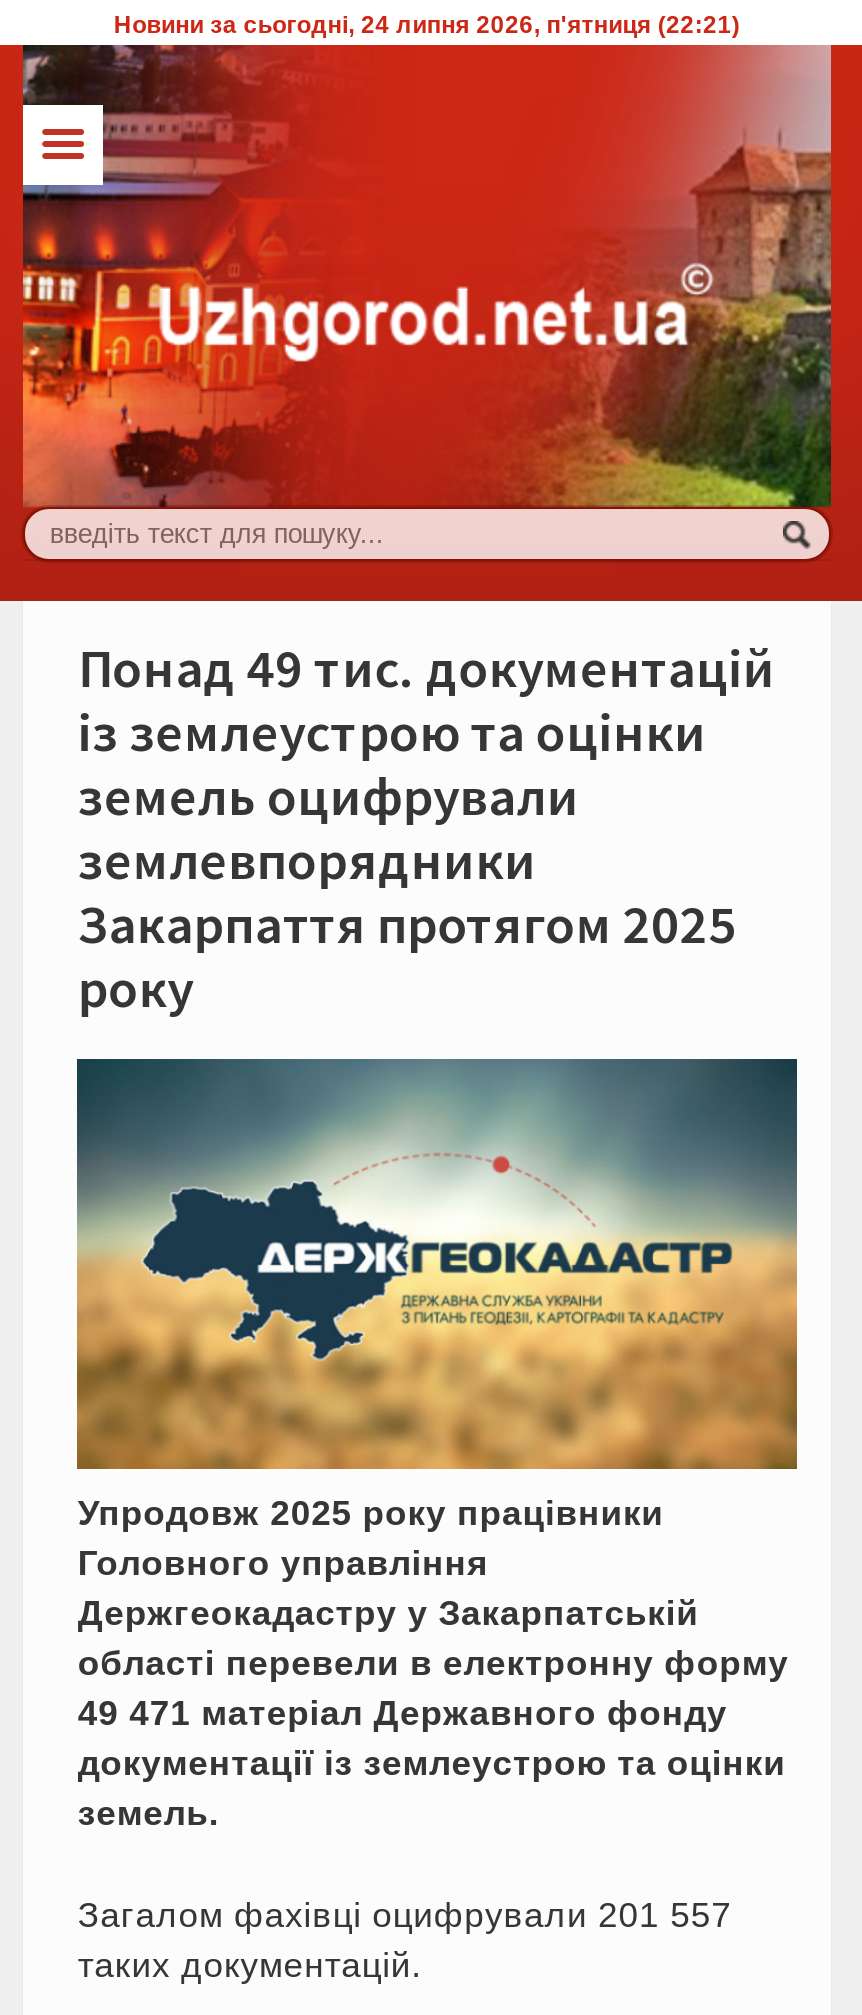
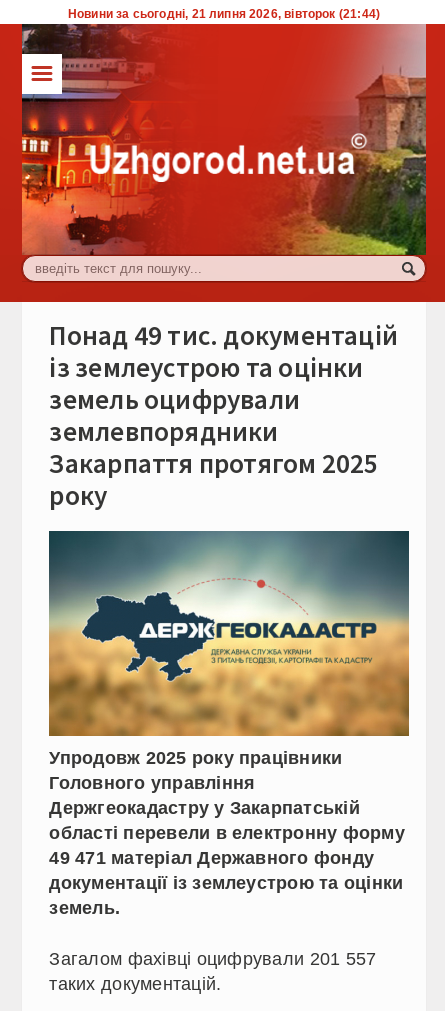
[114,11,740,39] Новини за сьогодні, 24 липня 2026, п'ятниця (22:21) -> [68,7,380,21] Новини за сьогодні, 21 липня 2026, вівторок (21:44)

